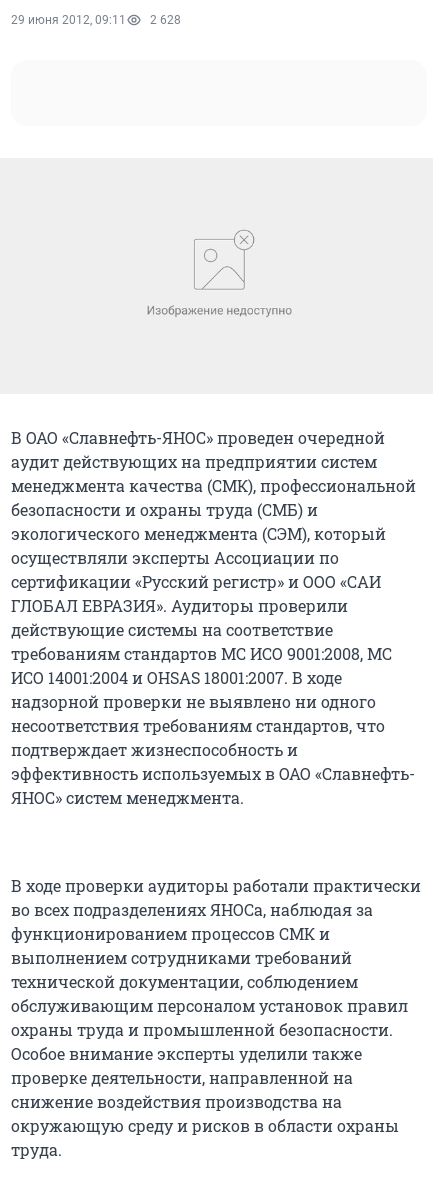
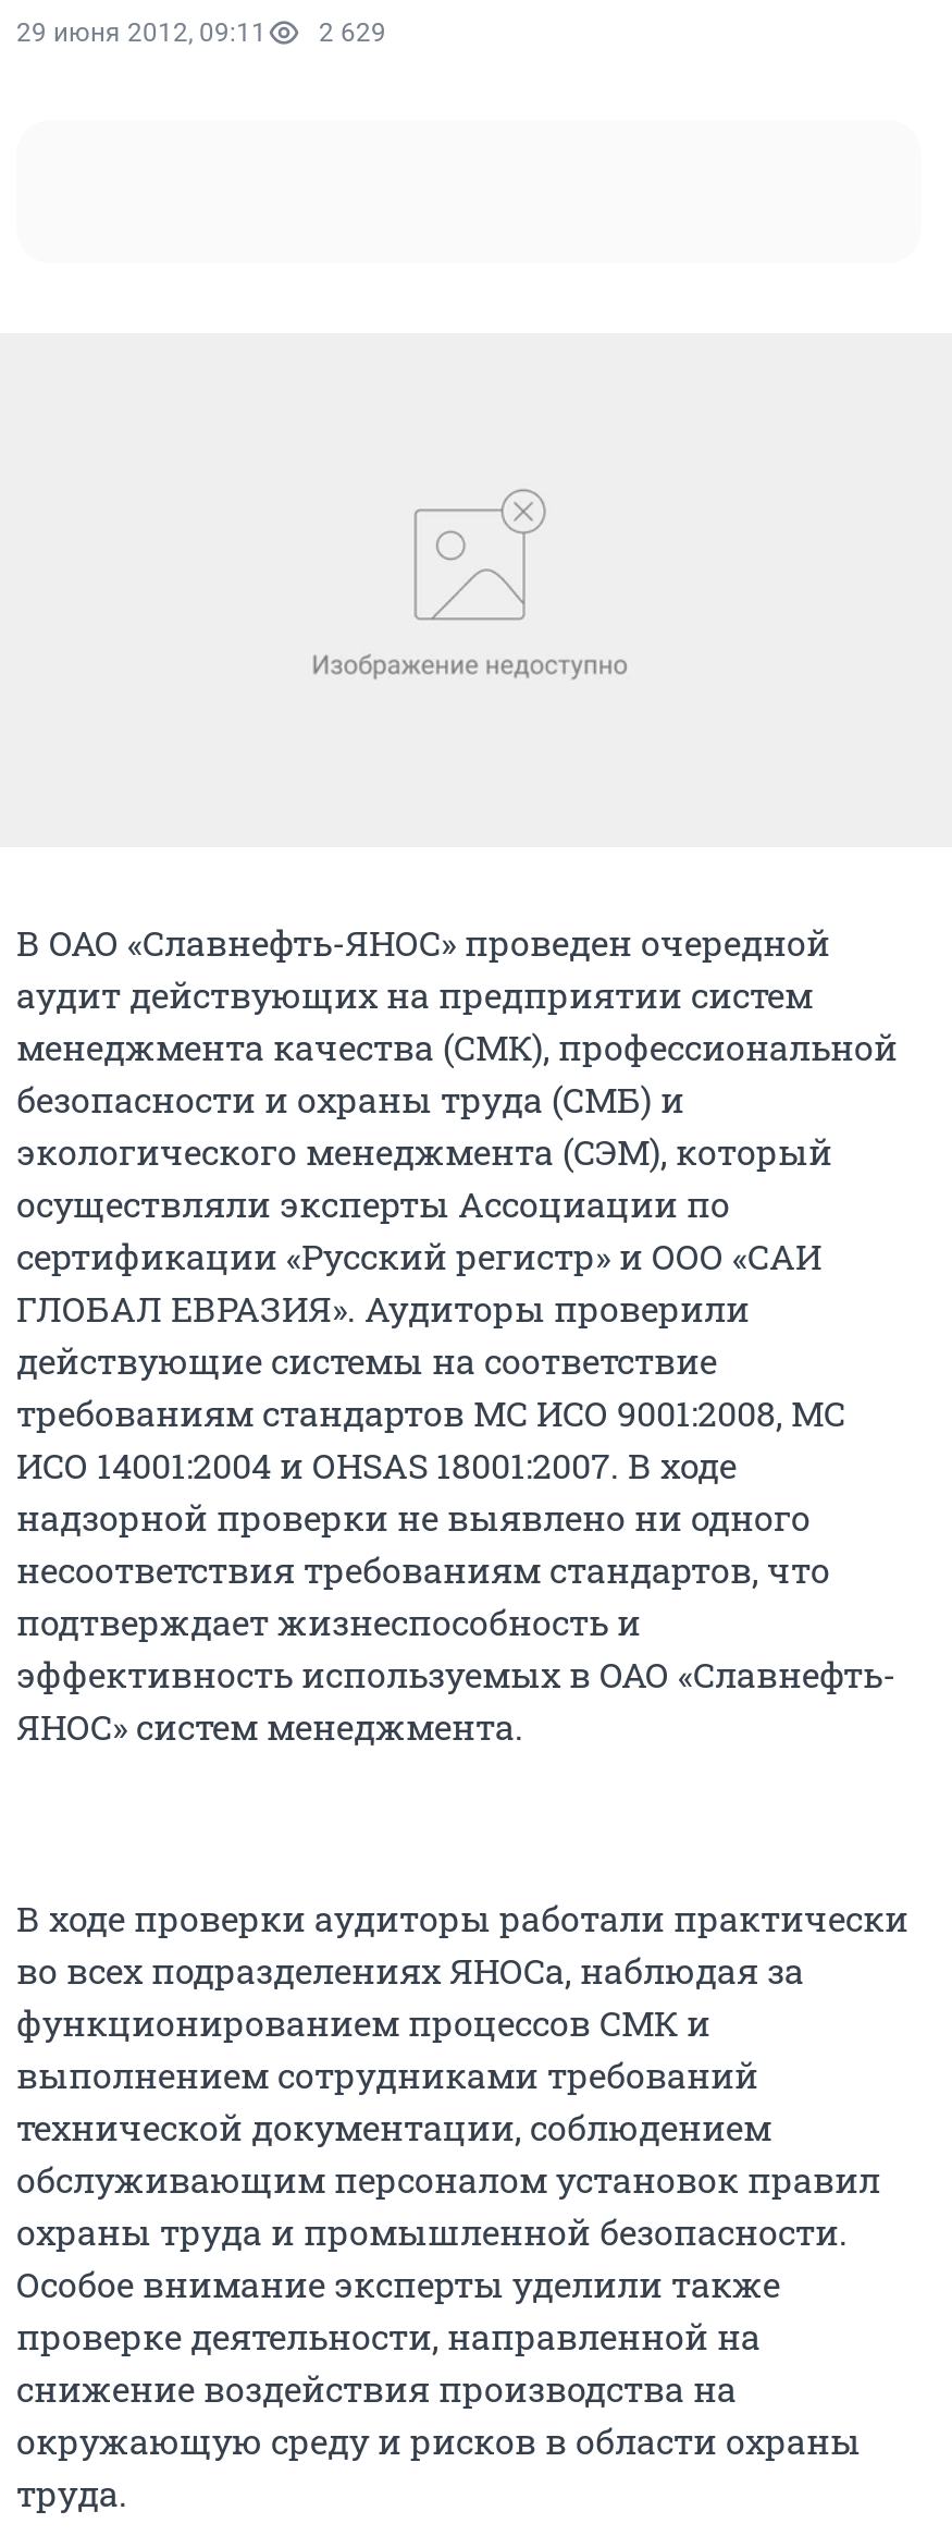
[11,13,181,27] 29 июня 2012, 09:11 2 628 -> [16,18,386,48] 29 июня 2012, 09:11 2 629

